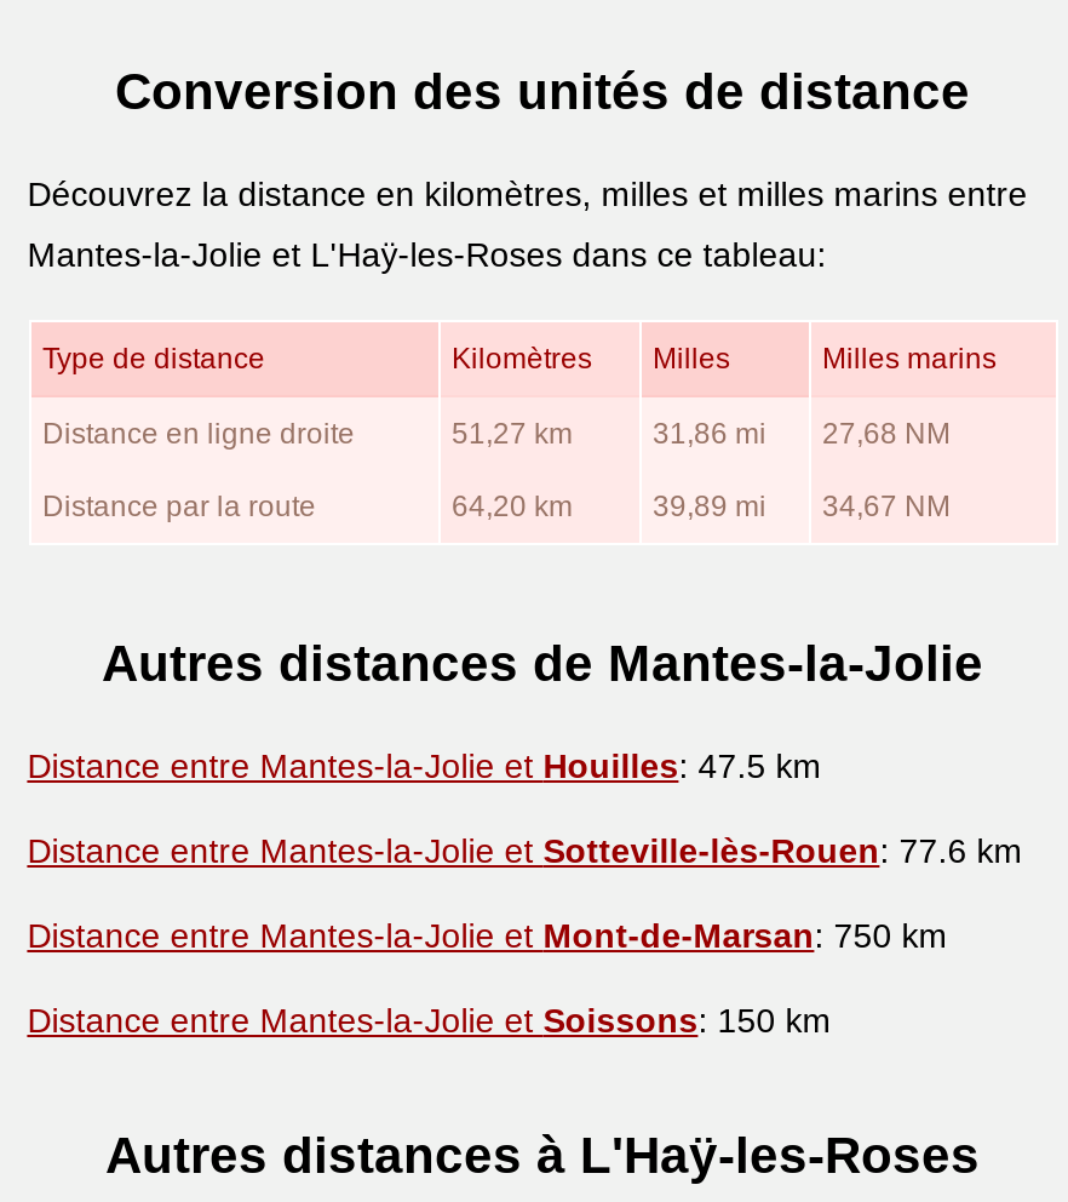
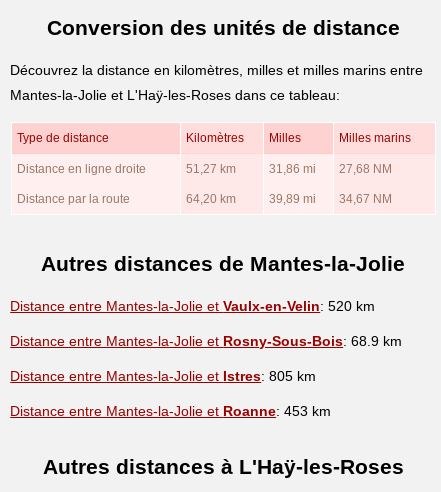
[27,745,821,784] Distance entre Mantes-la-Jolie et Houilles: 47.5 km -> [10,298,375,314] Distance entre Mantes-la-Jolie et Vaulx-en-Velin: 520 km
[27,830,1022,869] Distance entre Mantes-la-Jolie et Sotteville-lès-Rouen: 77.6 km -> [10,333,402,349] Distance entre Mantes-la-Jolie et Rosny-Sous-Bois: 68.9 km
[27,915,947,954] Distance entre Mantes-la-Jolie et Mont-de-Marsan: 750 km -> [10,368,316,384] Distance entre Mantes-la-Jolie et Istres: 805 km
[27,1000,831,1039] Distance entre Mantes-la-Jolie et Soissons: 150 km -> [10,403,331,419] Distance entre Mantes-la-Jolie et Roanne: 453 km

